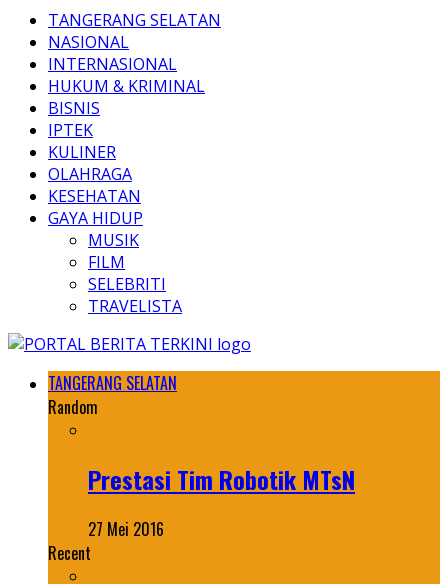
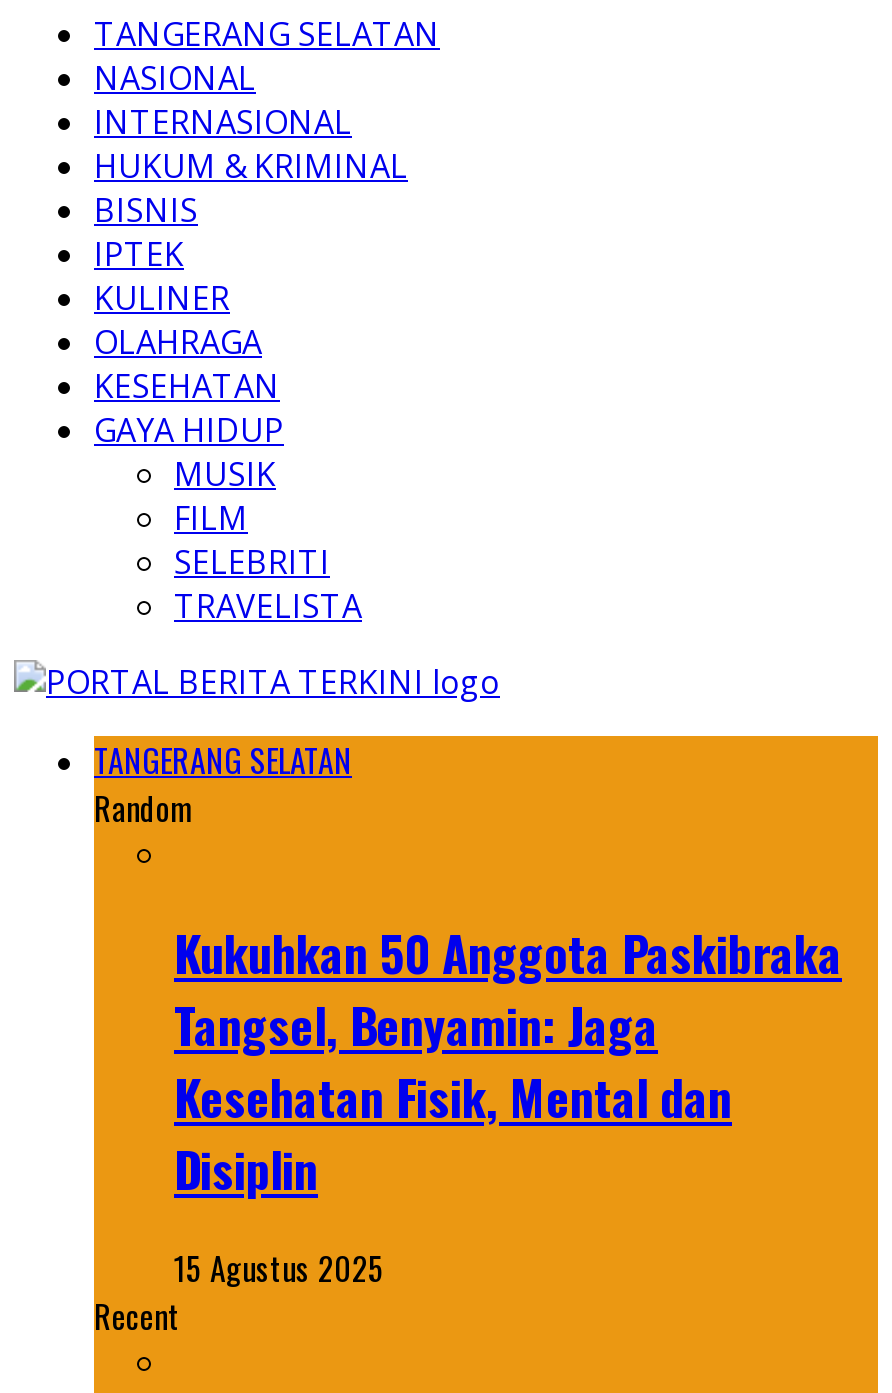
[88,461,355,497] Prestasi Tim Robotik MTsN -> [174,916,842,1204] Kukuhkan 50 Anggota Paskibraka | Tangsel, Benyamin: Jaga | Kesehatan Fisik, Mental dan | Disiplin
[88,517,164,541] 27 Mei 2016 -> [174,1244,384,1292] 15 Agustus 2025

